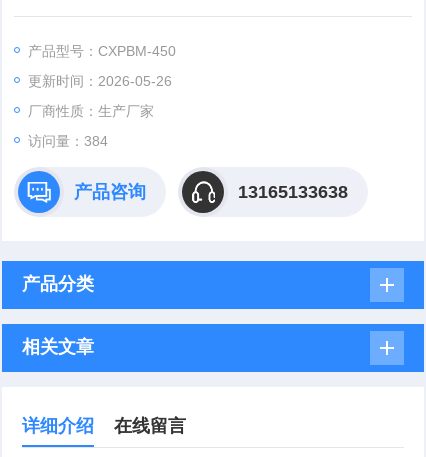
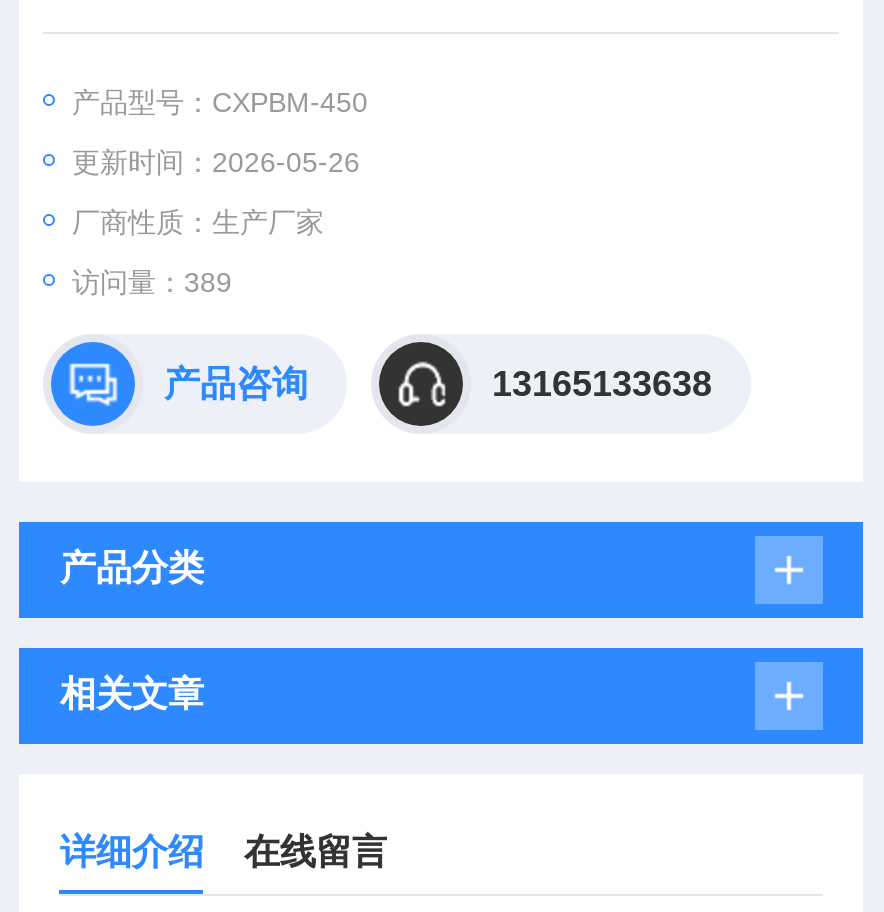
[28,133,108,149] 访问量：384 -> [72,266,232,298] 访问量：389

